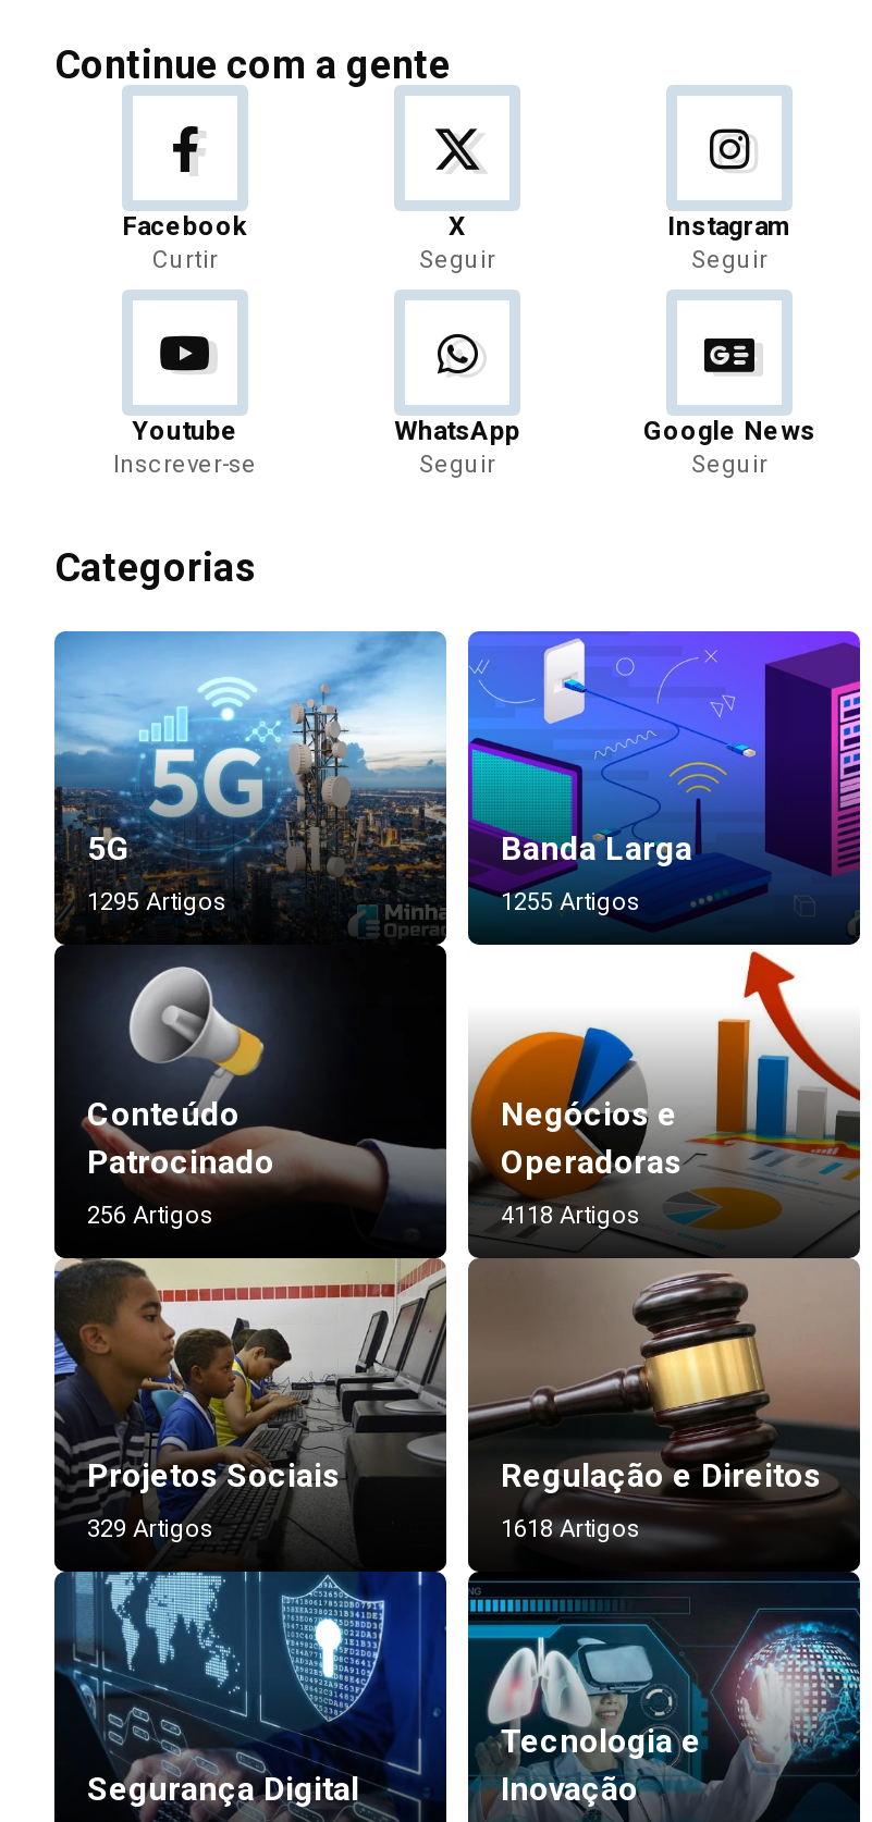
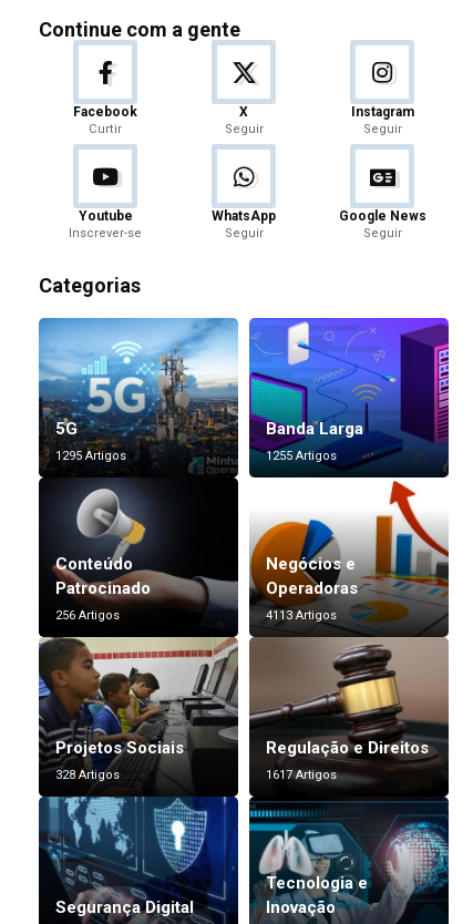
[501,1202,640,1230] 4118 Artigos -> [266,608,337,623] 4113 Artigos
[87,1515,213,1543] 329 Artigos -> [55,768,120,782] 328 Artigos
[501,1515,640,1543] 1618 Artigos -> [266,768,337,782] 1617 Artigos

